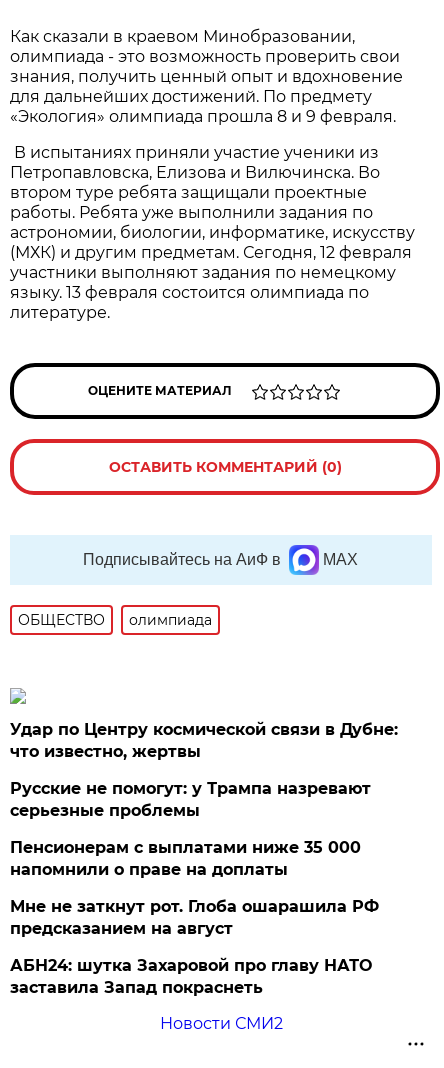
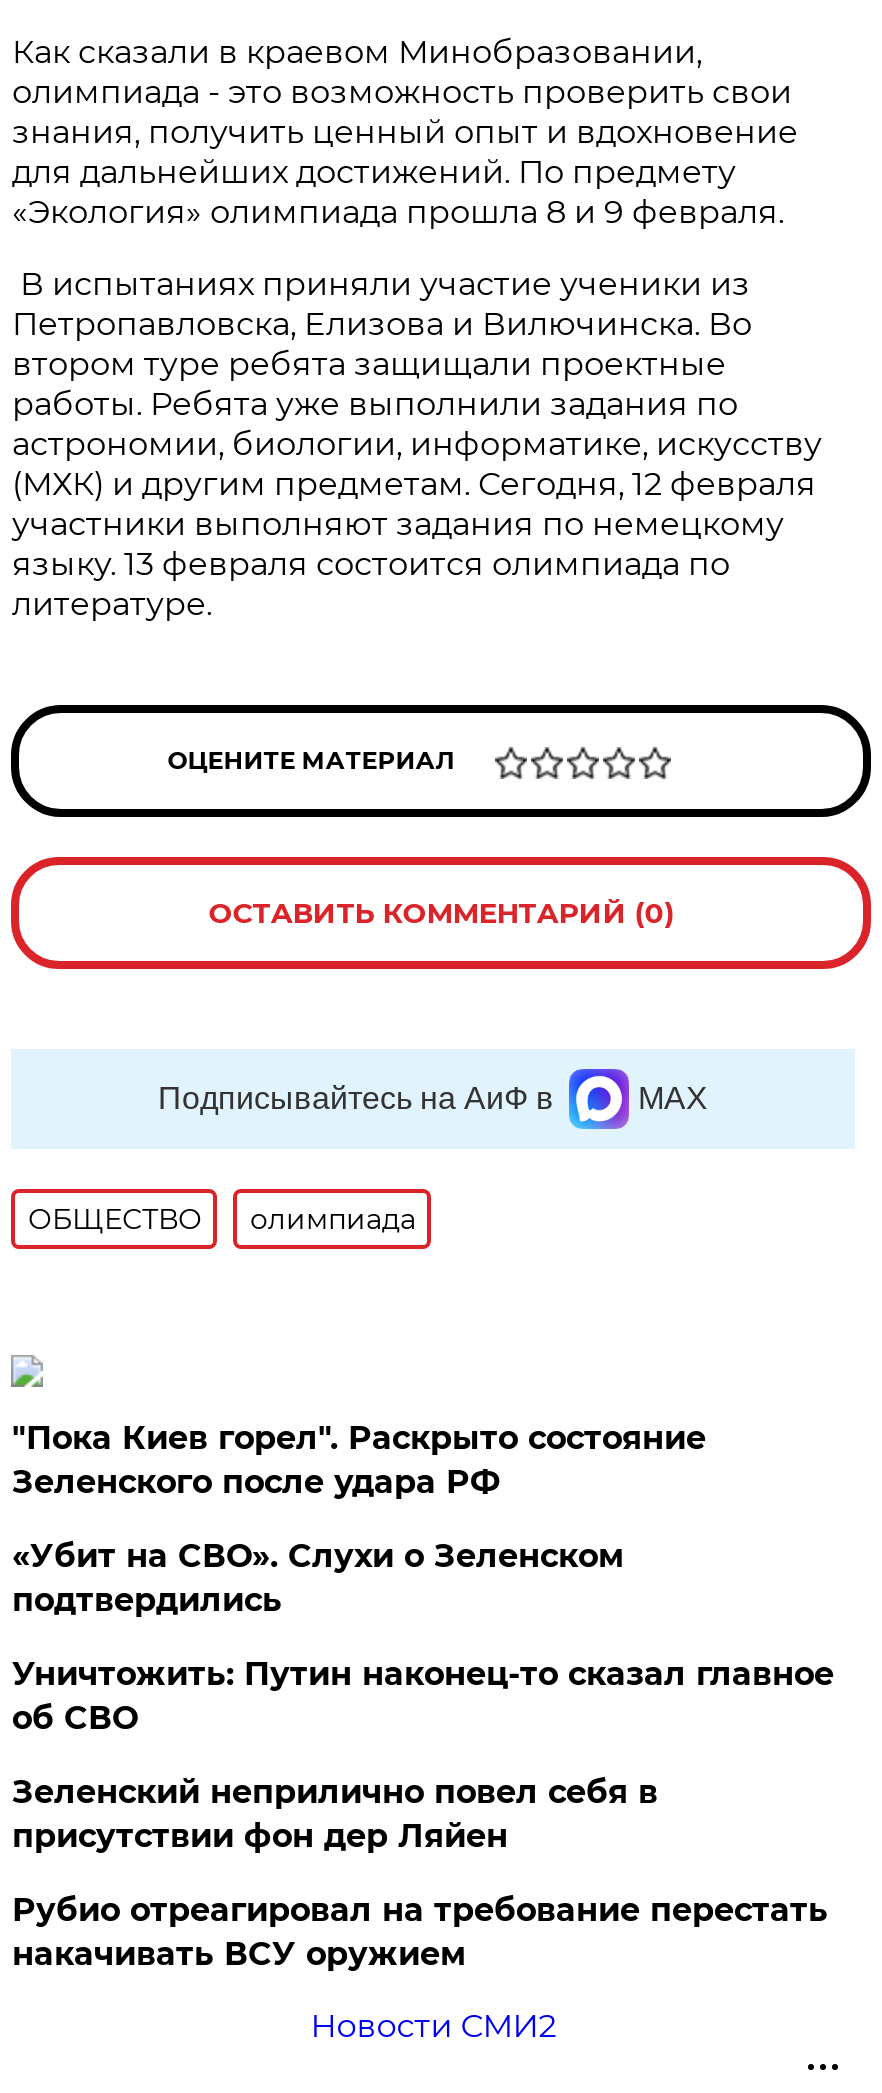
[10,720,398,761] Удар по Центру космической связи в Дубне: | что известно, жертвы -> [12,1419,706,1501] "Пока Киев горел". Раскрыто состояние | Зеленского после удара РФ
[10,779,371,820] Русские не помогут: у Трампа назревают | серьезные проблемы -> [12,1537,624,1619] «Убит на СВО». Слухи о Зеленском | подтвердились
[10,838,361,879] Пенсионерам с выплатами ниже 35 000 | напомнили о праве на доплаты -> [12,1655,834,1737] Уничтожить: Путин наконец-то сказал главное | об СВО
[10,897,379,938] Мне не заткнут рот. Глоба ошарашила РФ | предсказанием на август -> [12,1773,658,1855] Зеленский неприлично повел cебя в | присутствии фон дер Ляйен
[10,956,372,997] АБН24: шутка Захаровой про главу НАТО | заставила Запад покраснеть -> [12,1891,828,1973] Рубио отреагировал на требование перестать | накачивать ВСУ оружием

